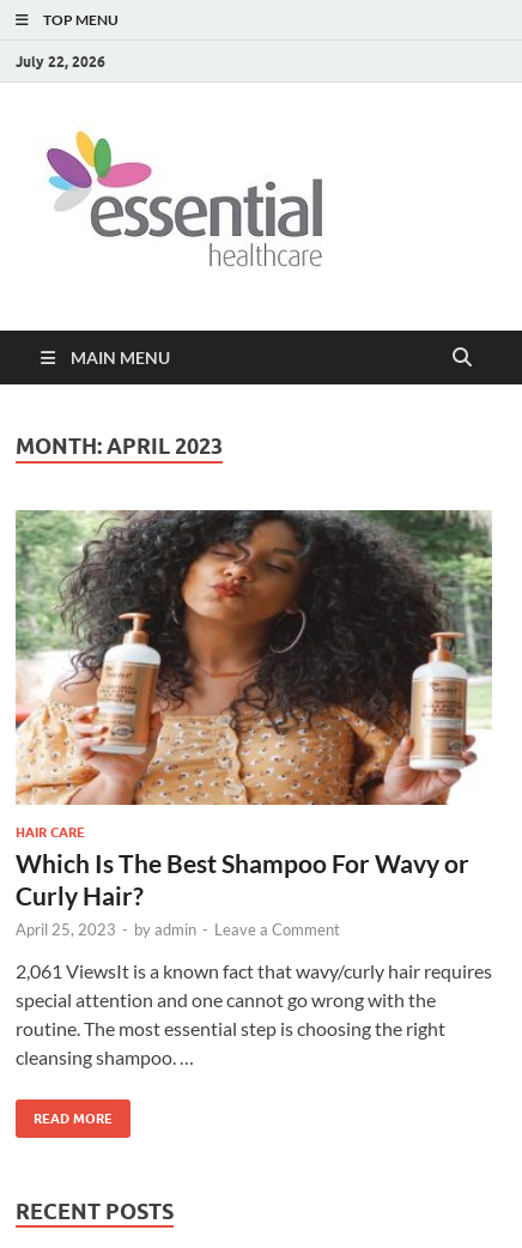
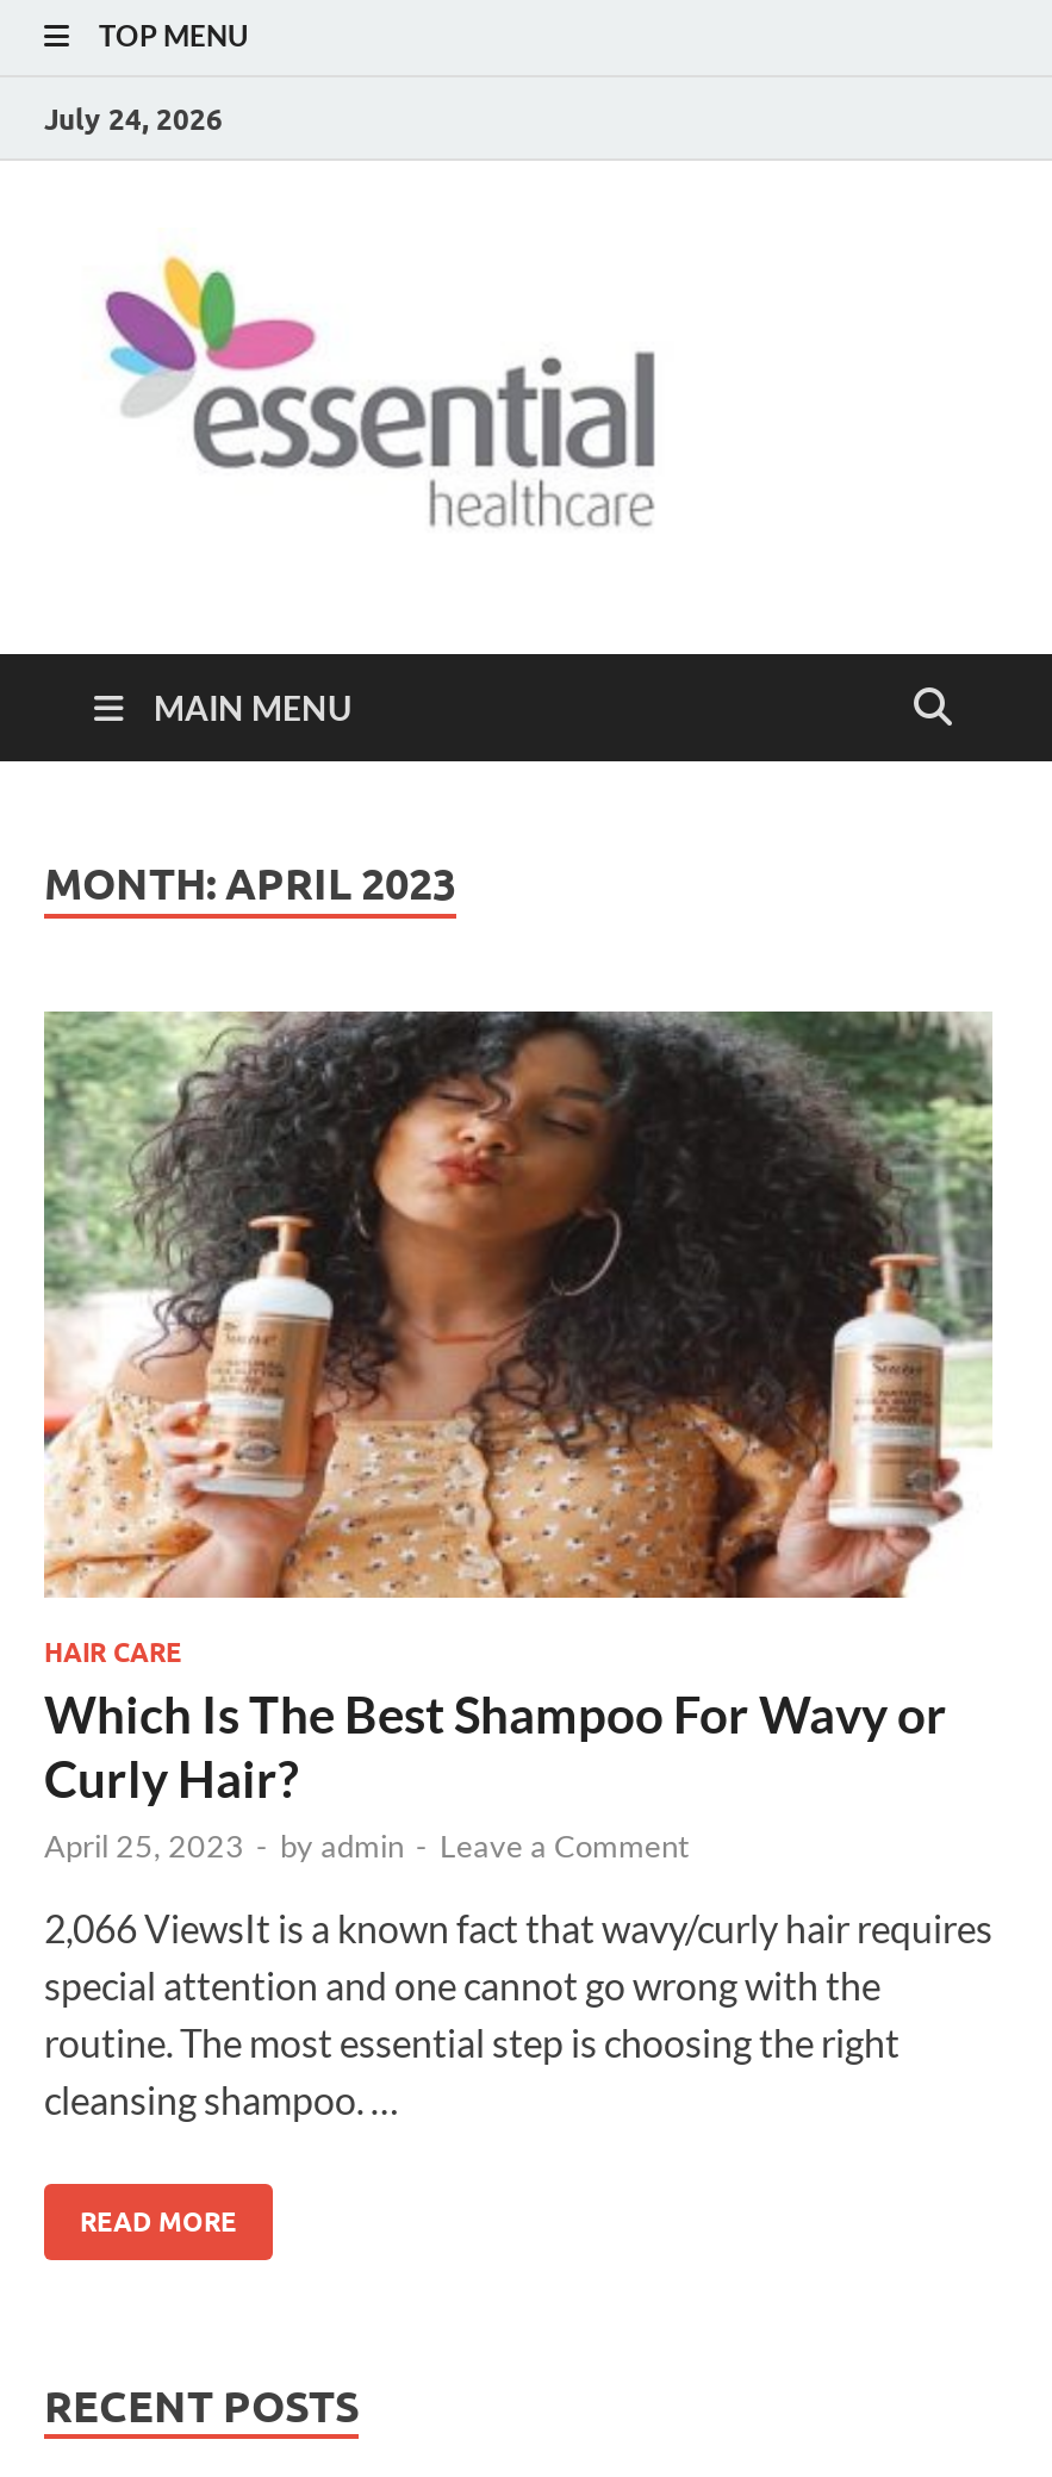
[16,52,105,70] July 22, 2026 -> [44,100,223,136] July 24, 2026
[16,959,492,982] 2,061 ViewsIt is a known fact that wavy/curly hair requires -> [44,1904,992,1950] 2,066 ViewsIt is a known fact that wavy/curly hair requires

